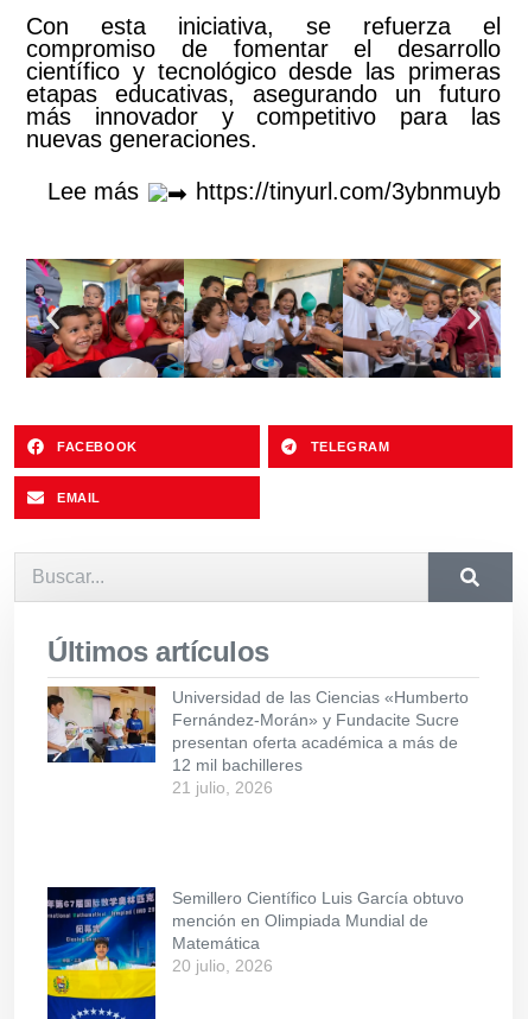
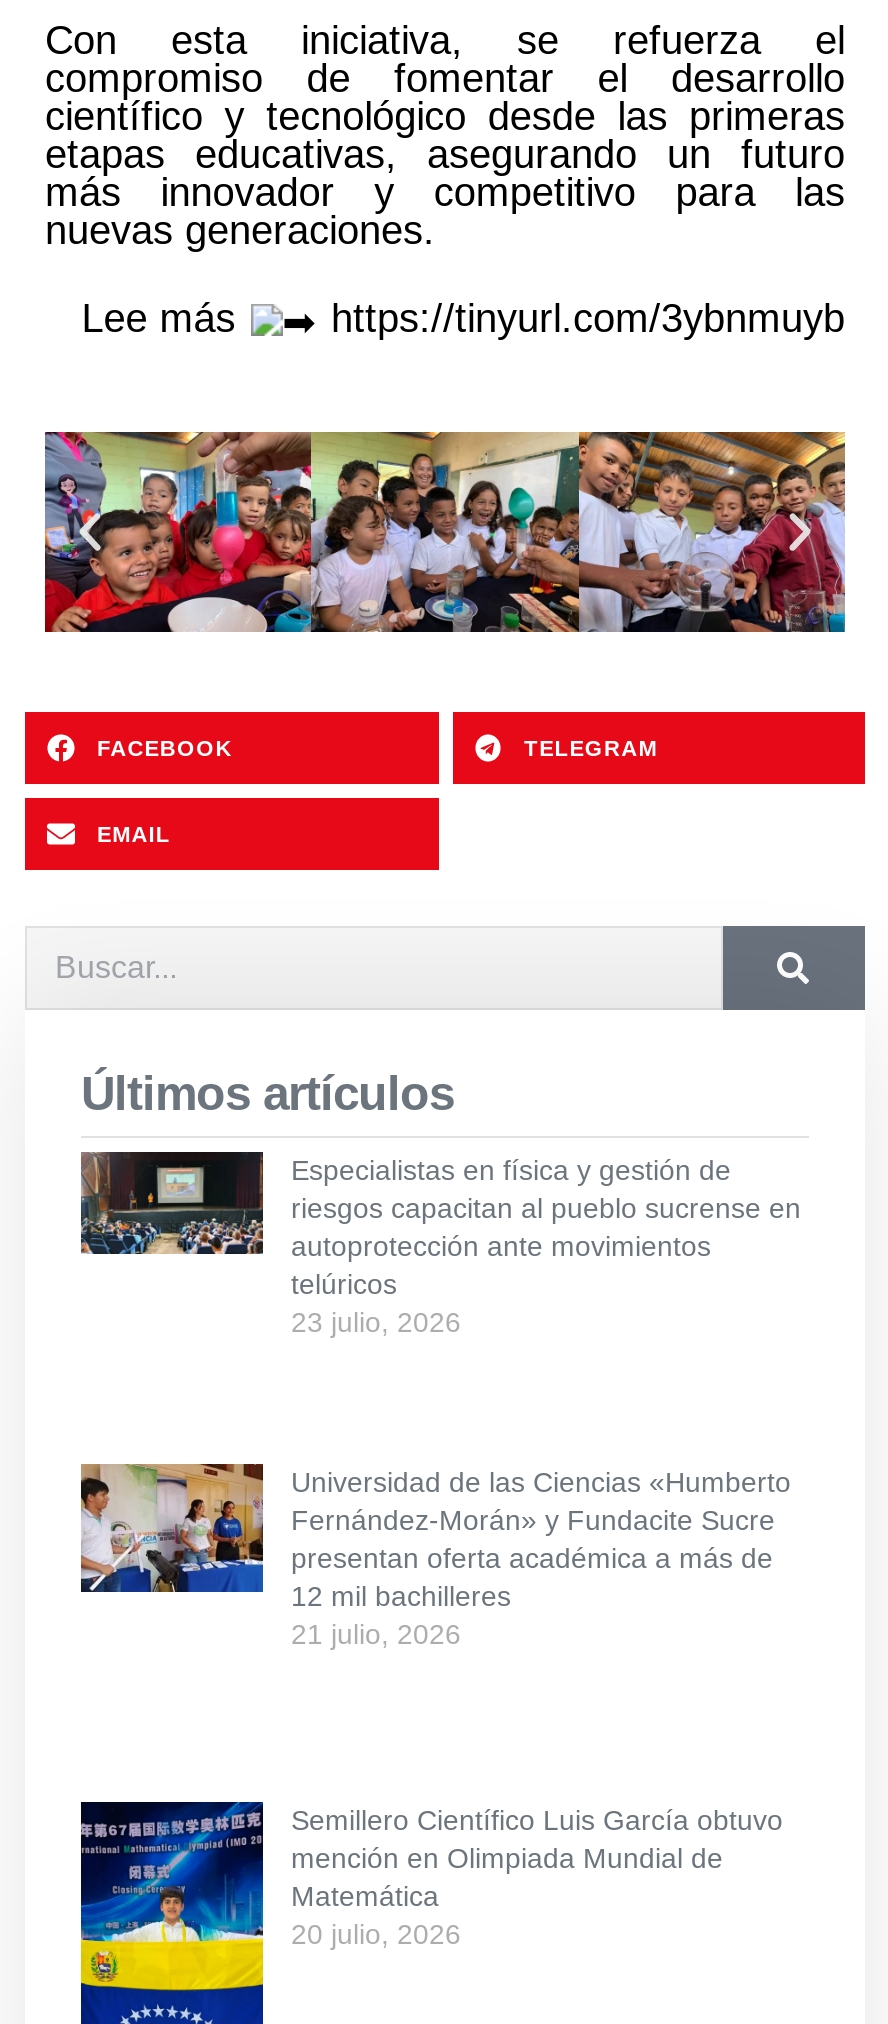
none -> [79,1150,801,1339] [image] | Especialistas en física y gestión de | riesgos capacitan al pueblo sucrense en | autoprotección ante movimientos | telúricos | 23 julio, 2026

